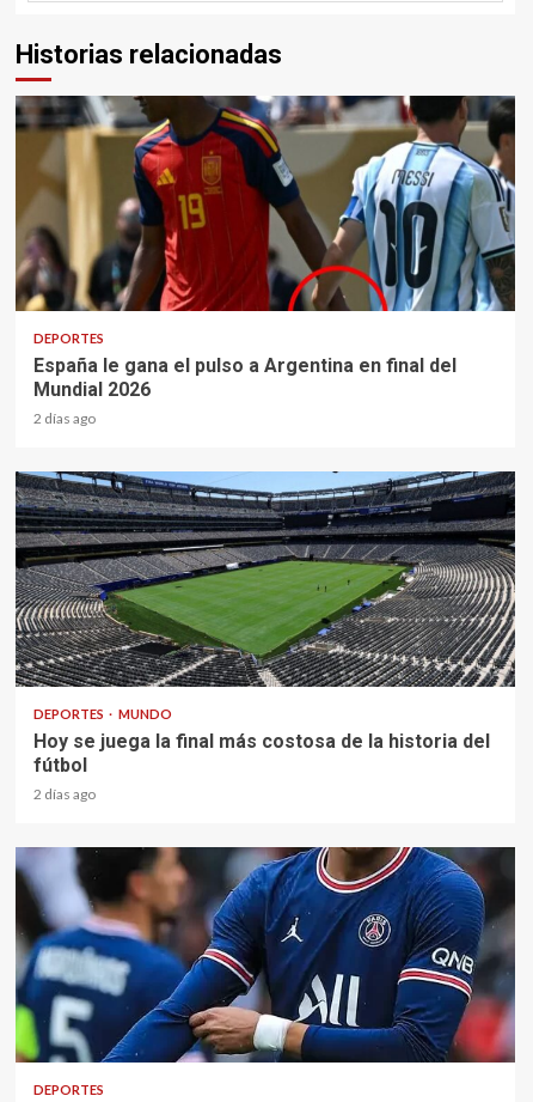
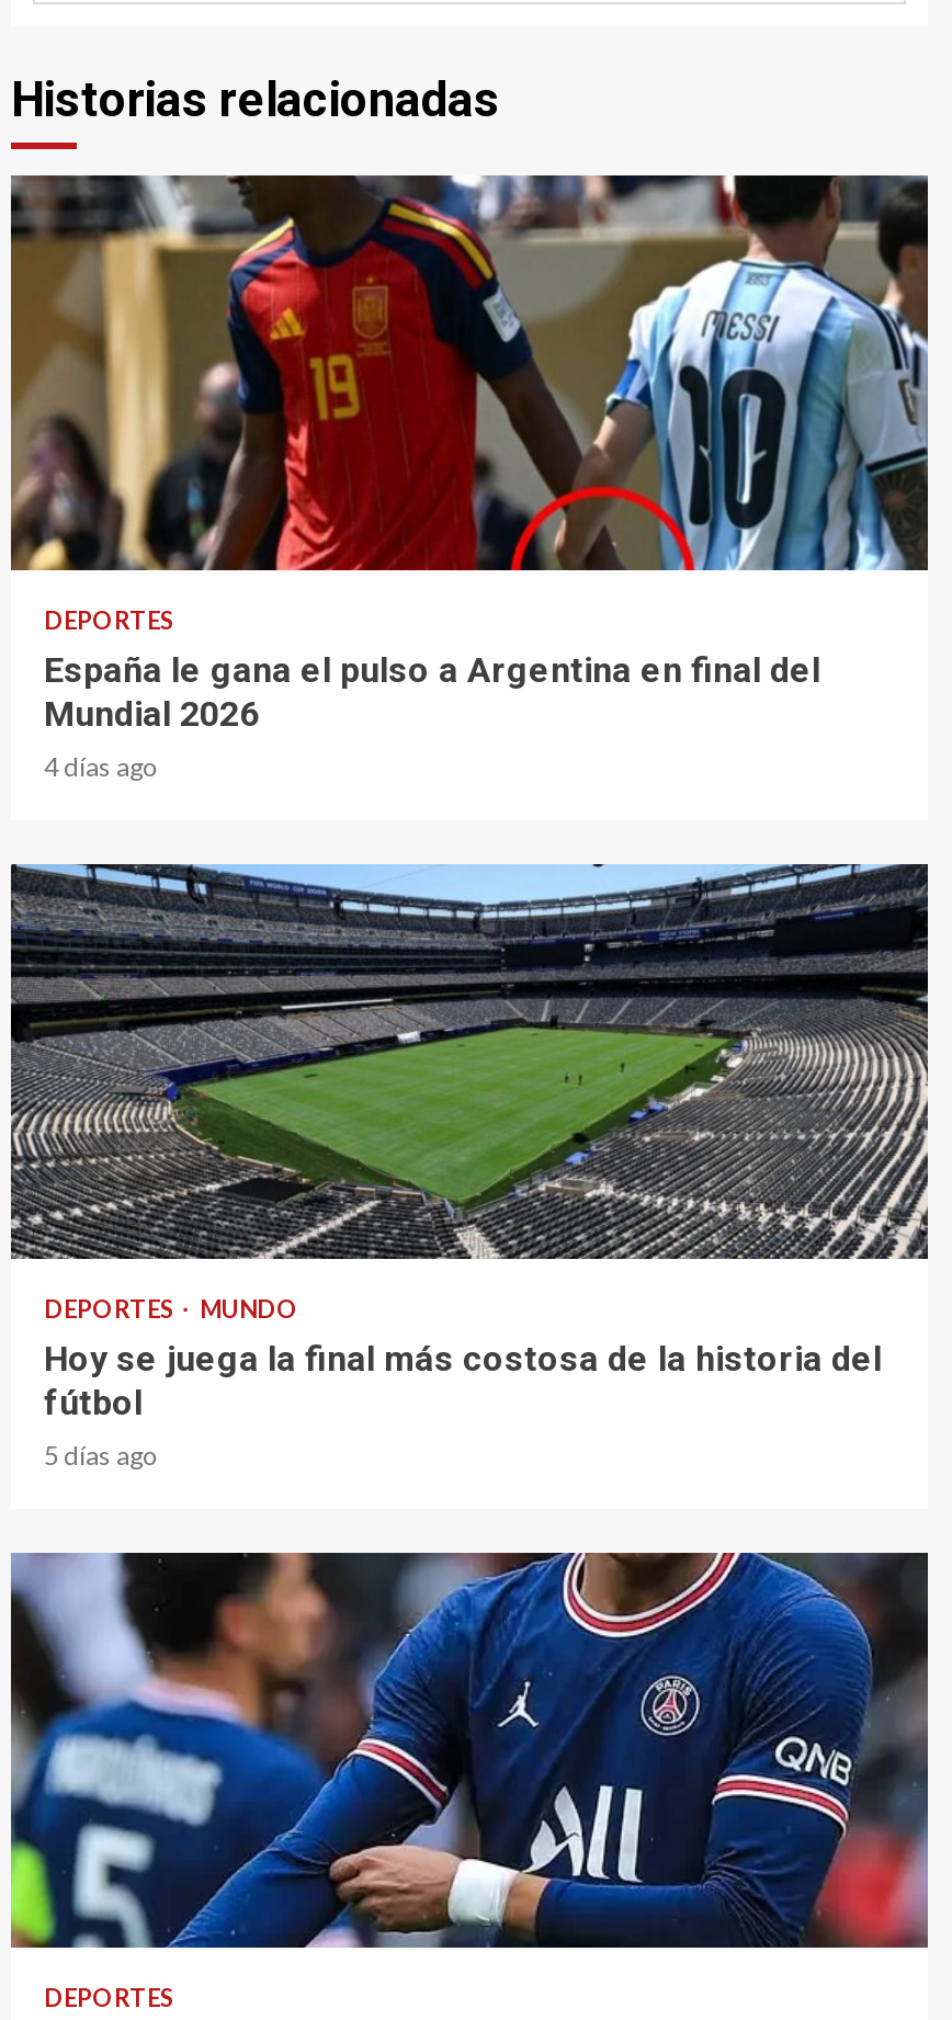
[33,410,96,428] 2 días ago -> [44,751,158,784] 4 días ago
[33,785,96,803] 2 días ago -> [44,1440,158,1473] 5 días ago

